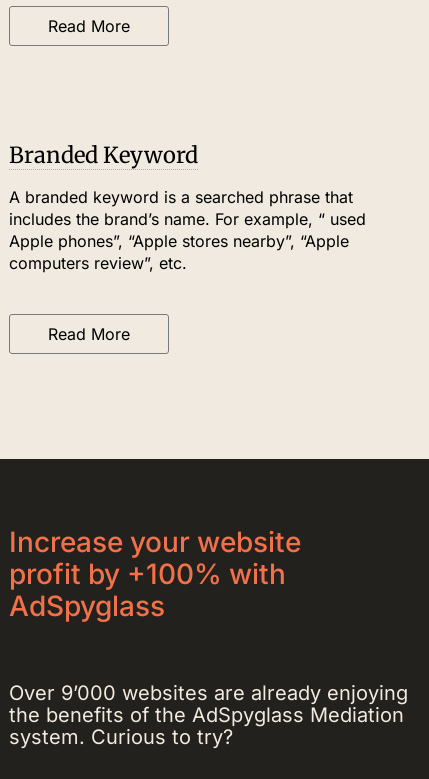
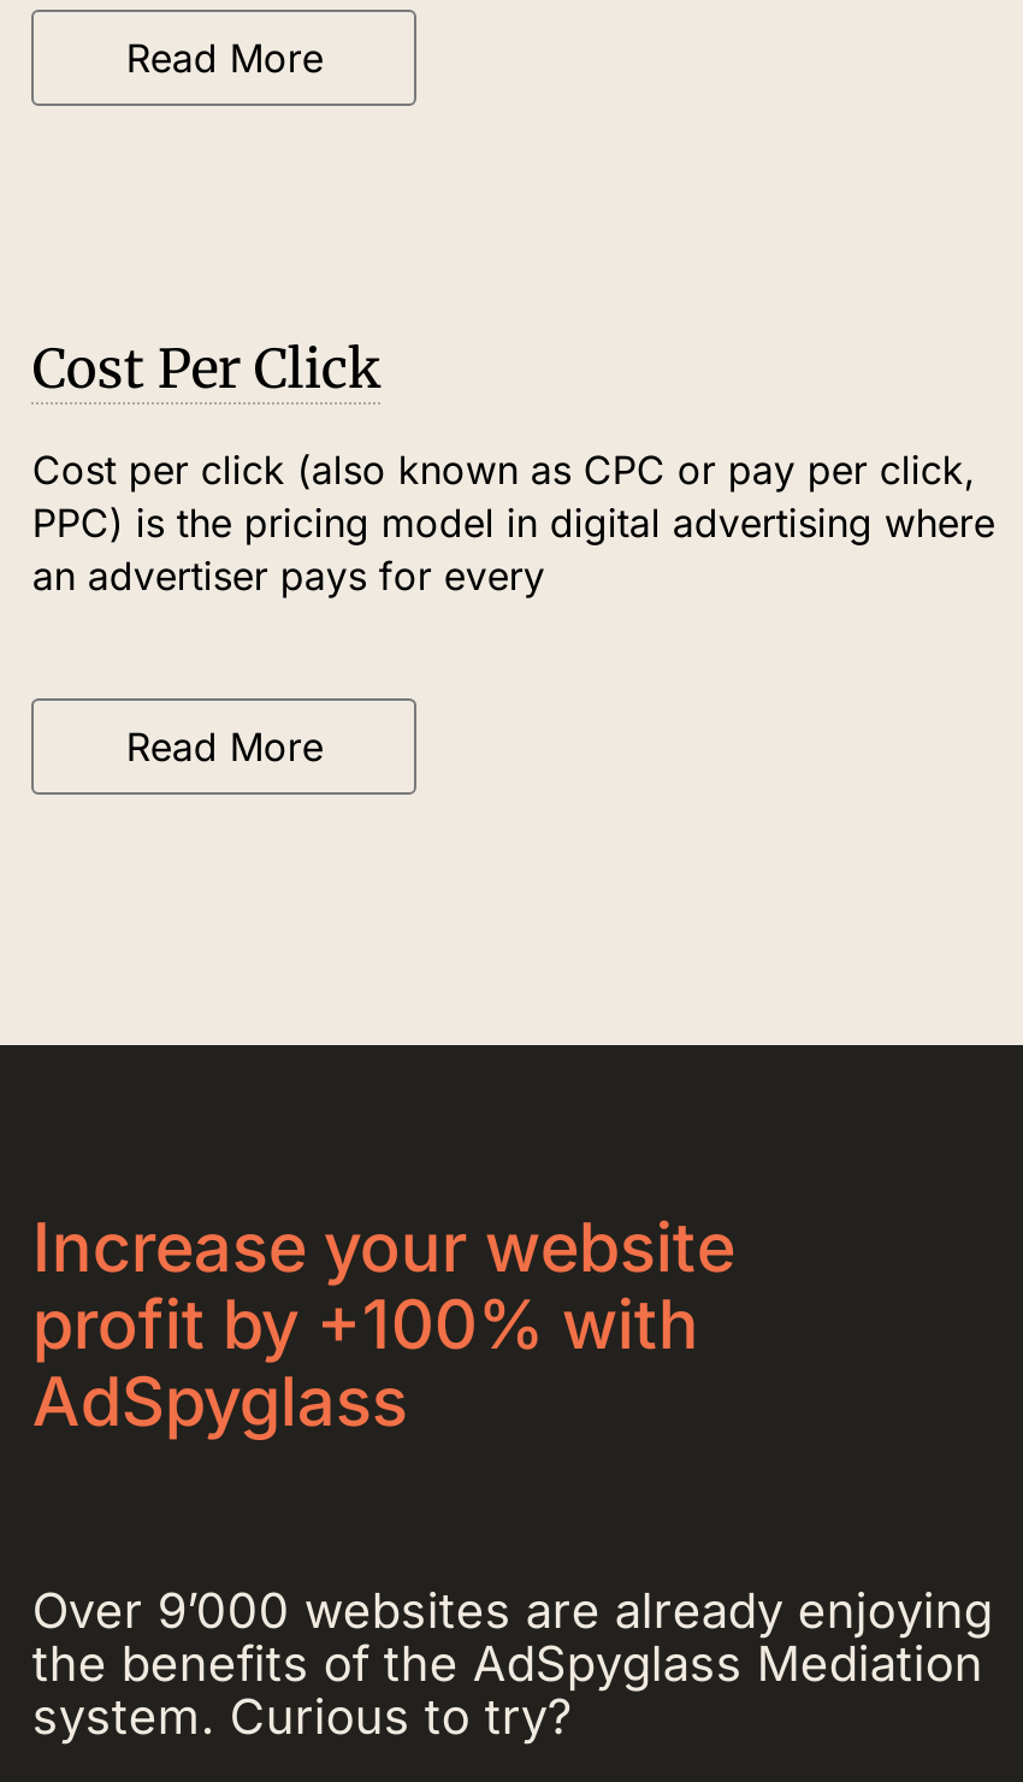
[9,141,198,169] Branded Keyword -> [32,333,381,401] Cost Per Click
[9,187,366,273] A branded keyword is a searched phrase that | includes the brand’s name. For example, “ used | Apple phones”, “Apple stores nearby”, “Apple | computers review”, etc. -> [32,444,995,598] Cost per click (also known as CPC or pay per click, | PPC) is the pricing model in digital advertising where | an advertiser pays for every

